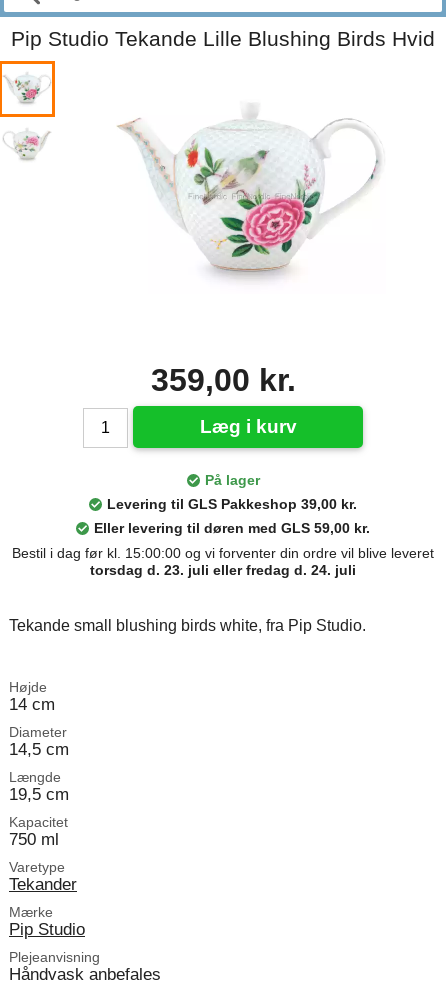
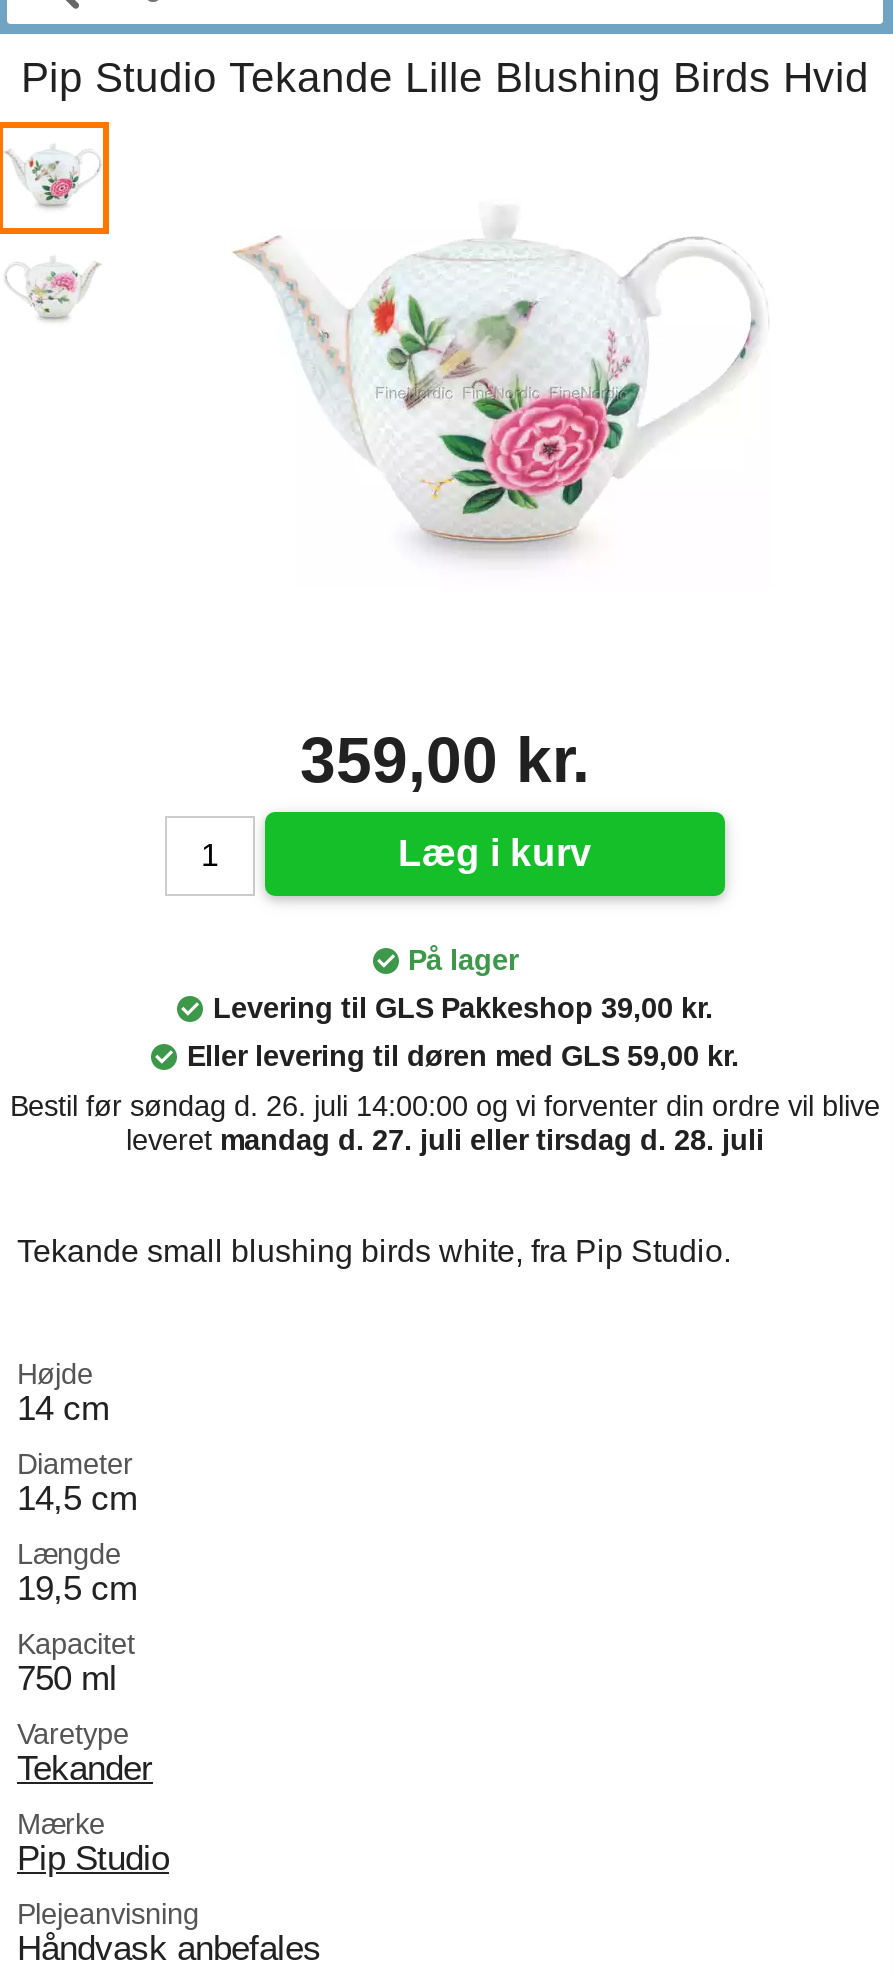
[12,545,434,578] Bestil i dag før kl. 15:00:00 og vi forventer din ordre vil blive leveret | torsdag d. 23. juli eller fredag d. 24. juli -> [10,1090,880,1156] Bestil før søndag d. 26. juli 14:00:00 og vi forventer din ordre vil blive | leveret mandag d. 27. juli eller tirsdag d. 28. juli

